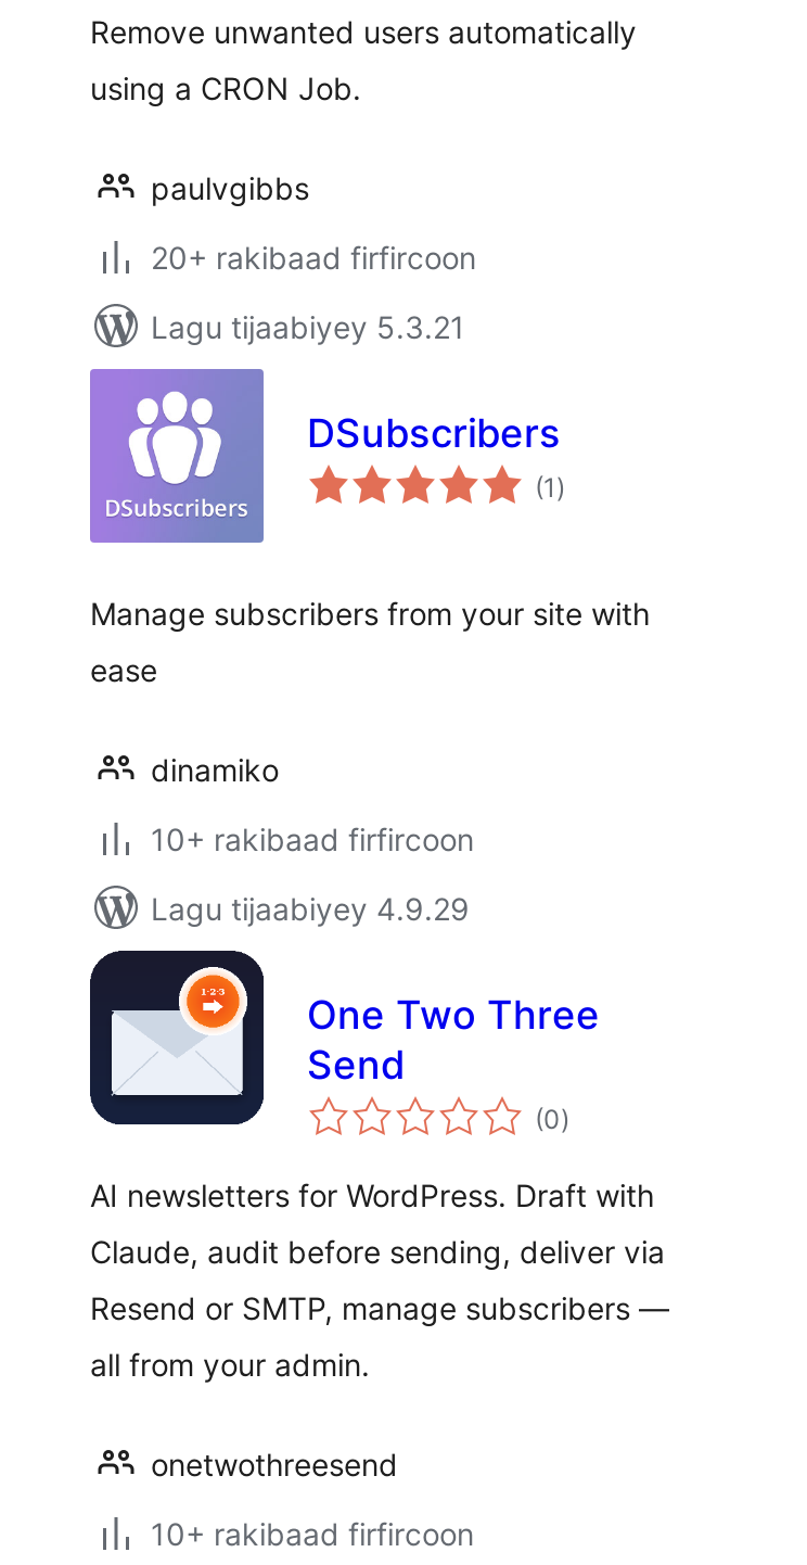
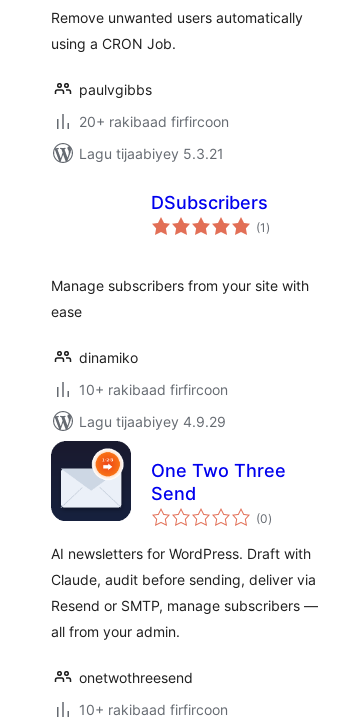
[88,367,266,545] [image] -> none

